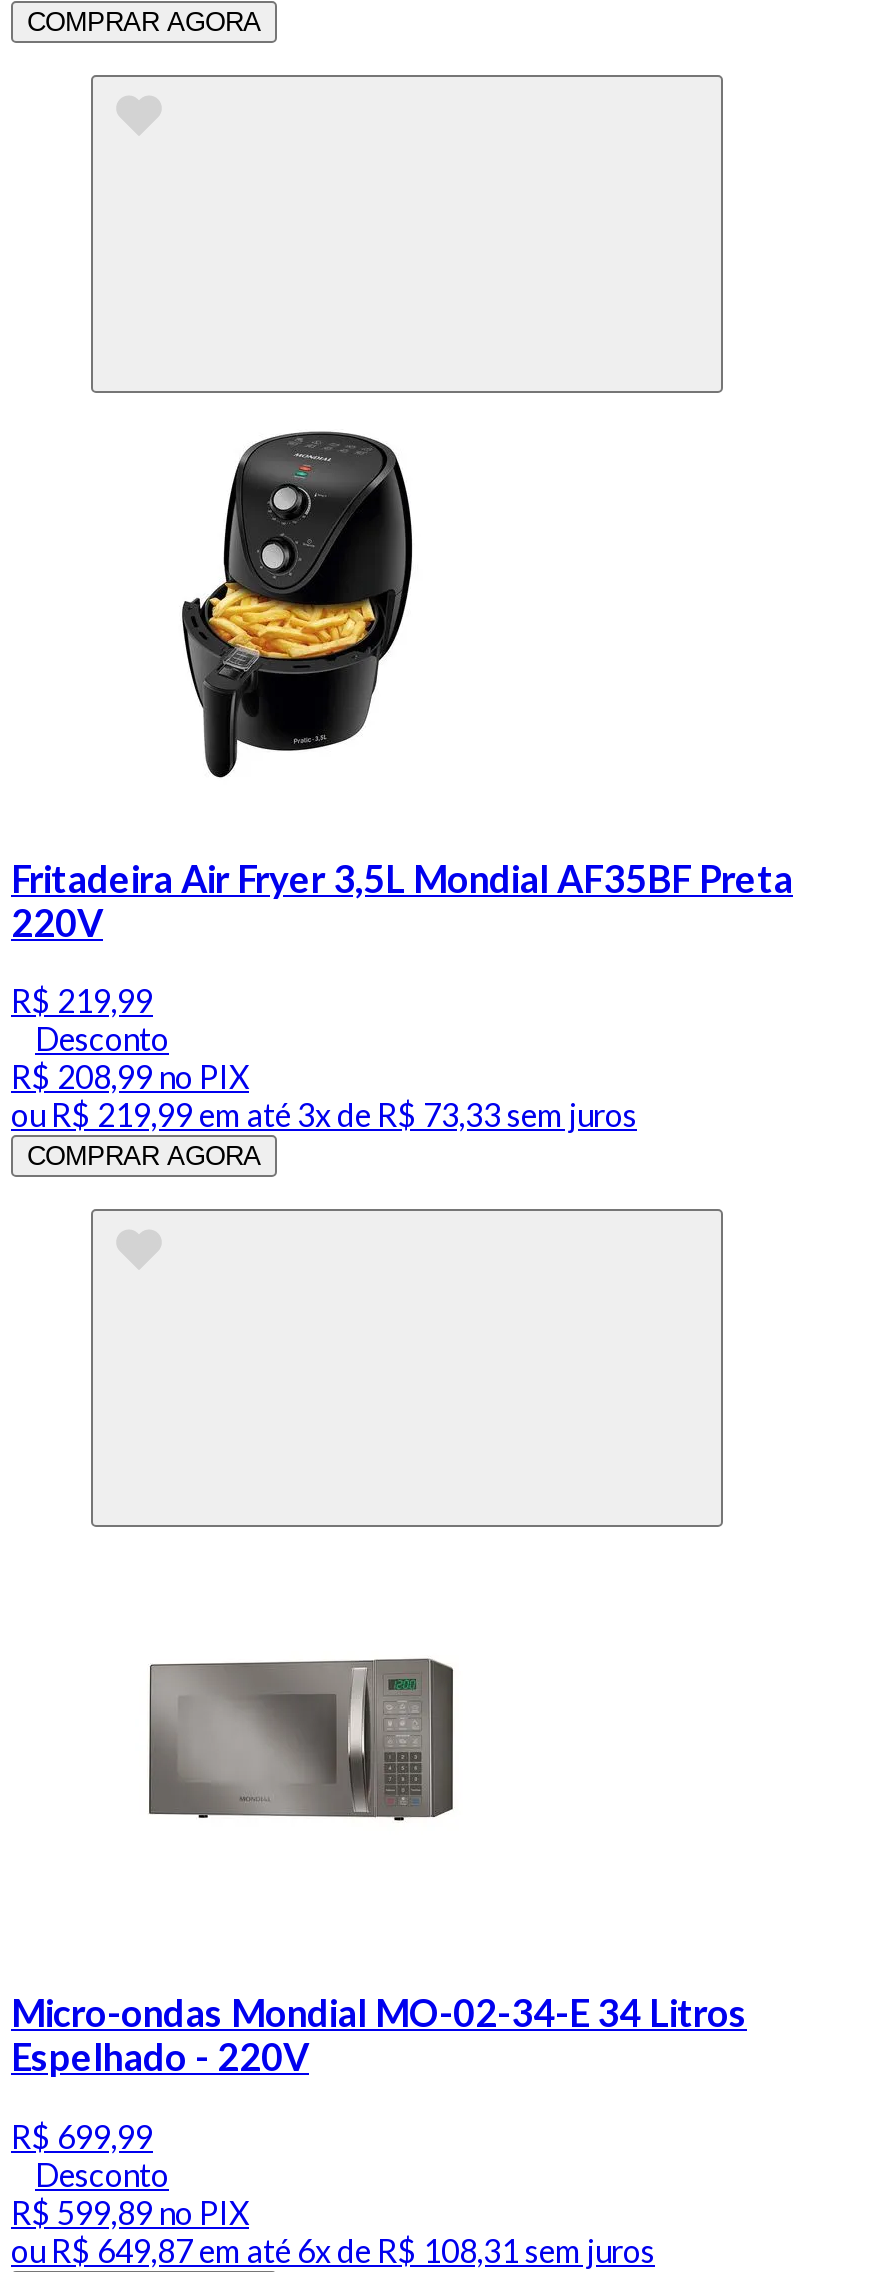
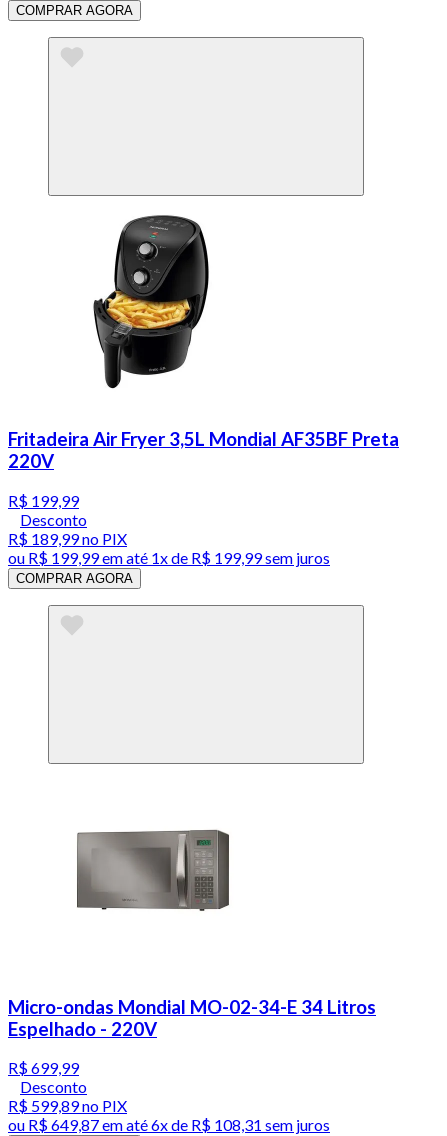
[11,982,153,1020] R$ 219,99 -> [8,491,79,510] R$ 199,99
[11,1058,249,1096] R$ 208,99 no PIX -> [8,529,127,548] R$ 189,99 no PIX
[11,1096,637,1134] ou R$ 219,99 em até 3x de R$ 73,33 sem juros -> [8,548,330,567] ou R$ 199,99 em até 1x de R$ 199,99 sem juros

